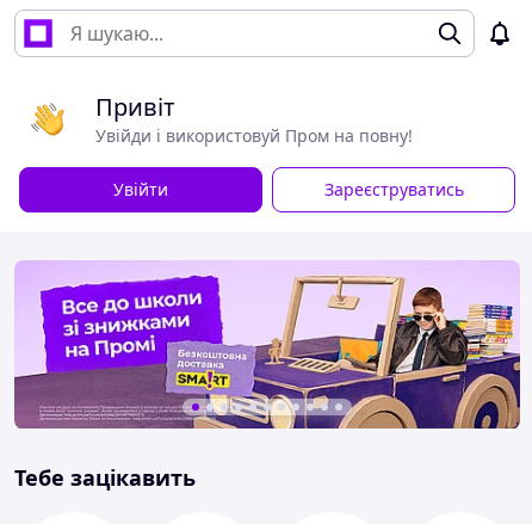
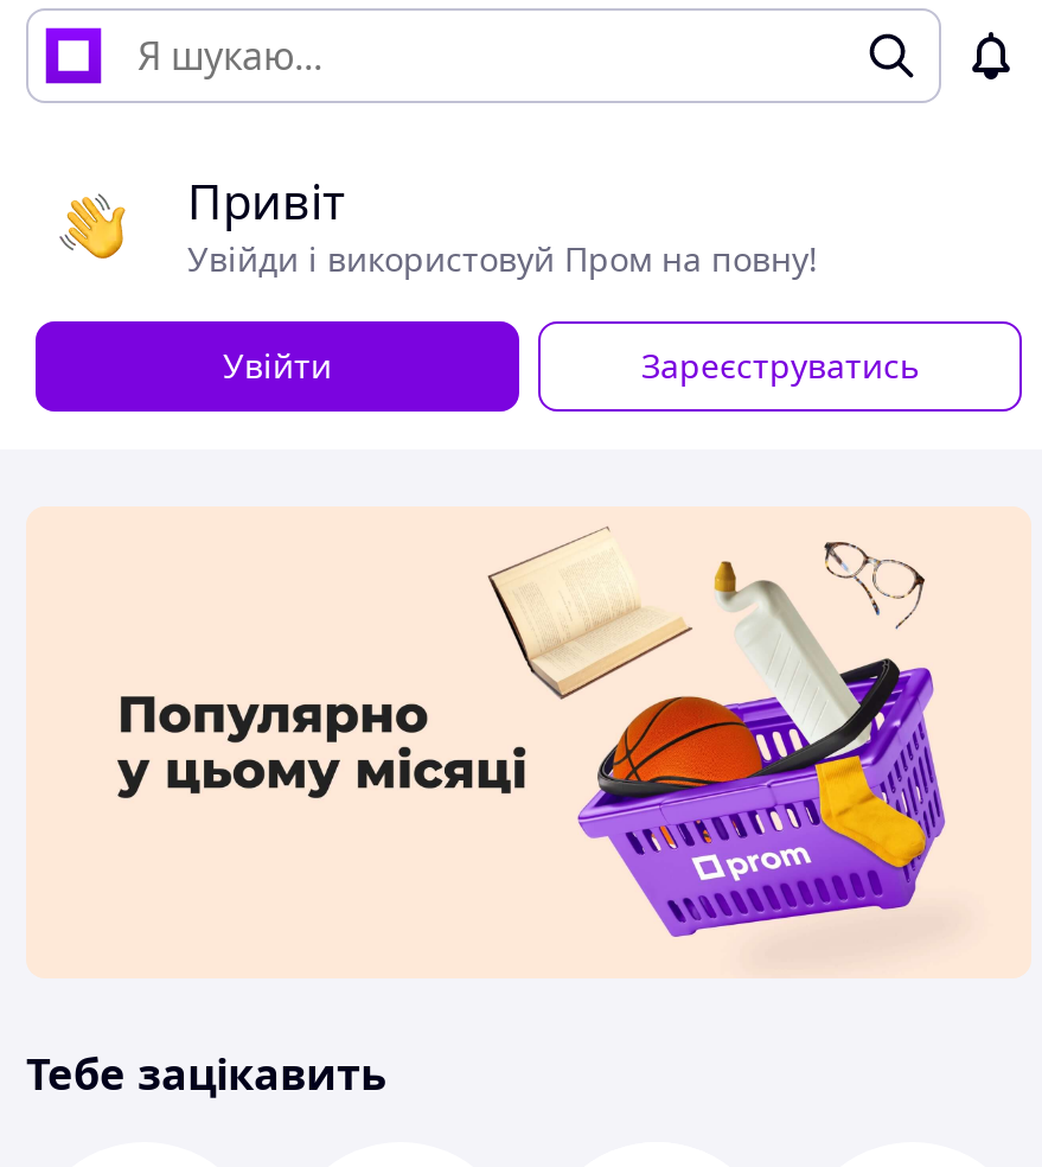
[13,260,521,430] [image] -> [28,509,1029,976] [image]

